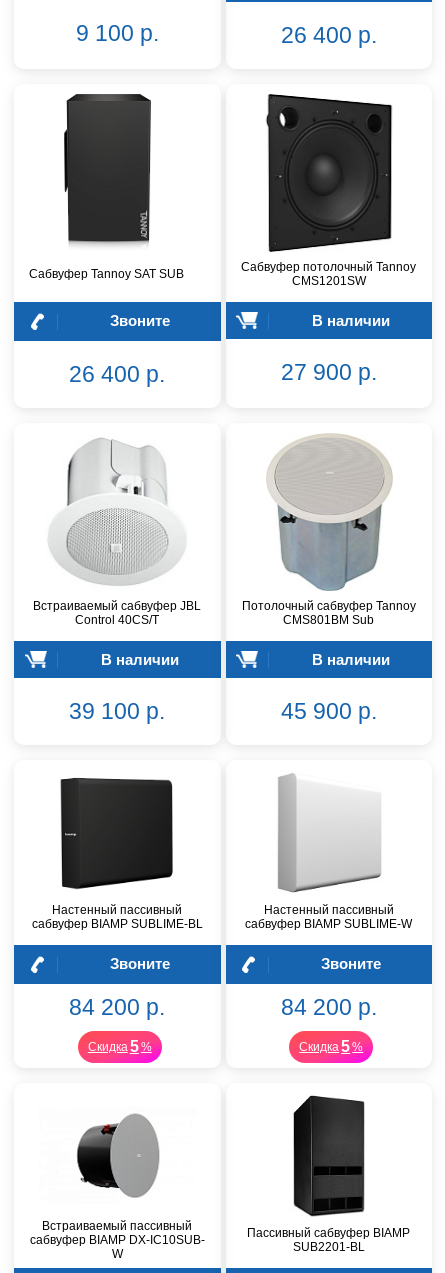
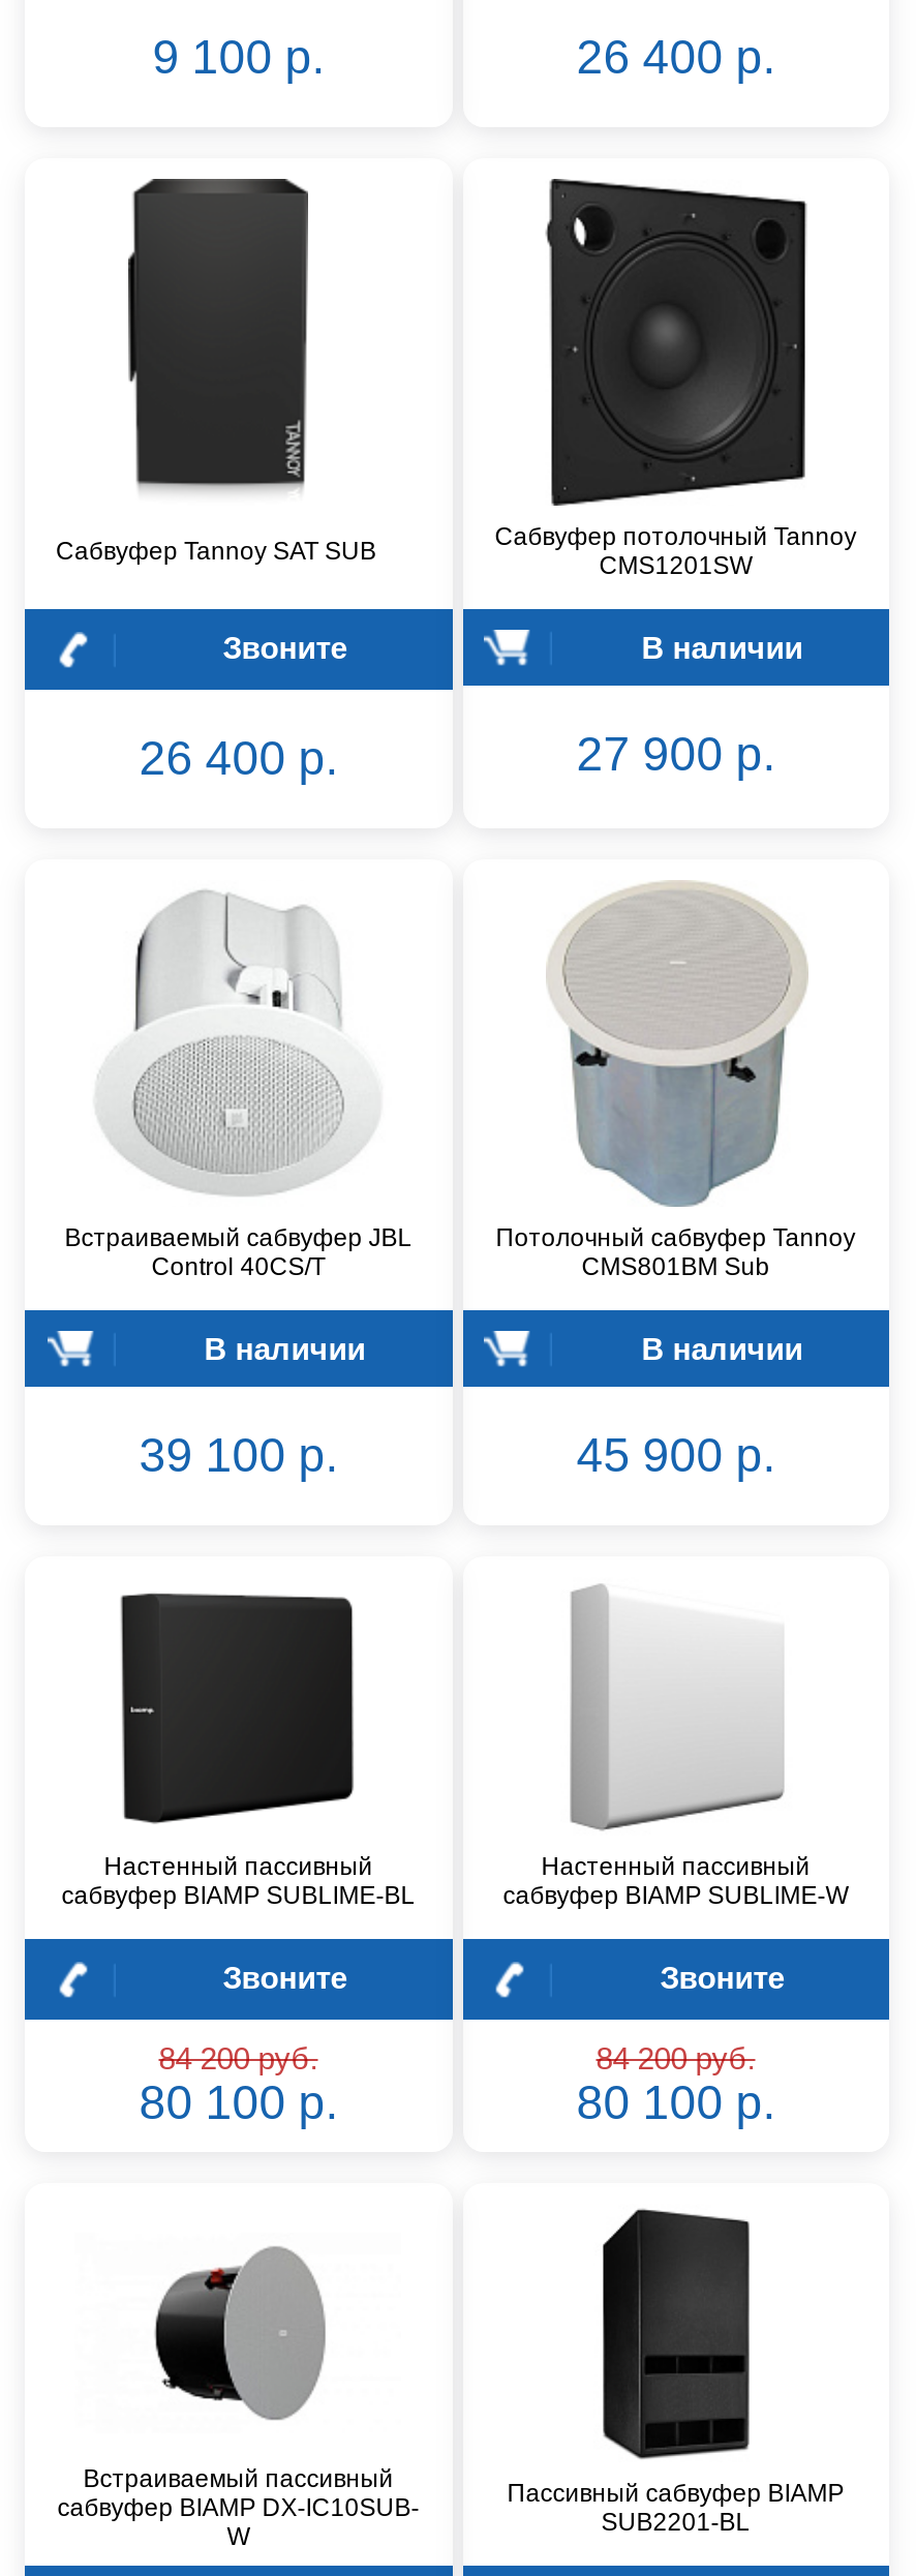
[69,994,165,1055] 84 200 р. | Скидка 5 % -> [139,2039,337,2128] 84 200 руб. | 80 100 р.
[281,994,377,1055] 84 200 р. | Скидка 5 % -> [576,2039,775,2128] 84 200 руб. | 80 100 р.

